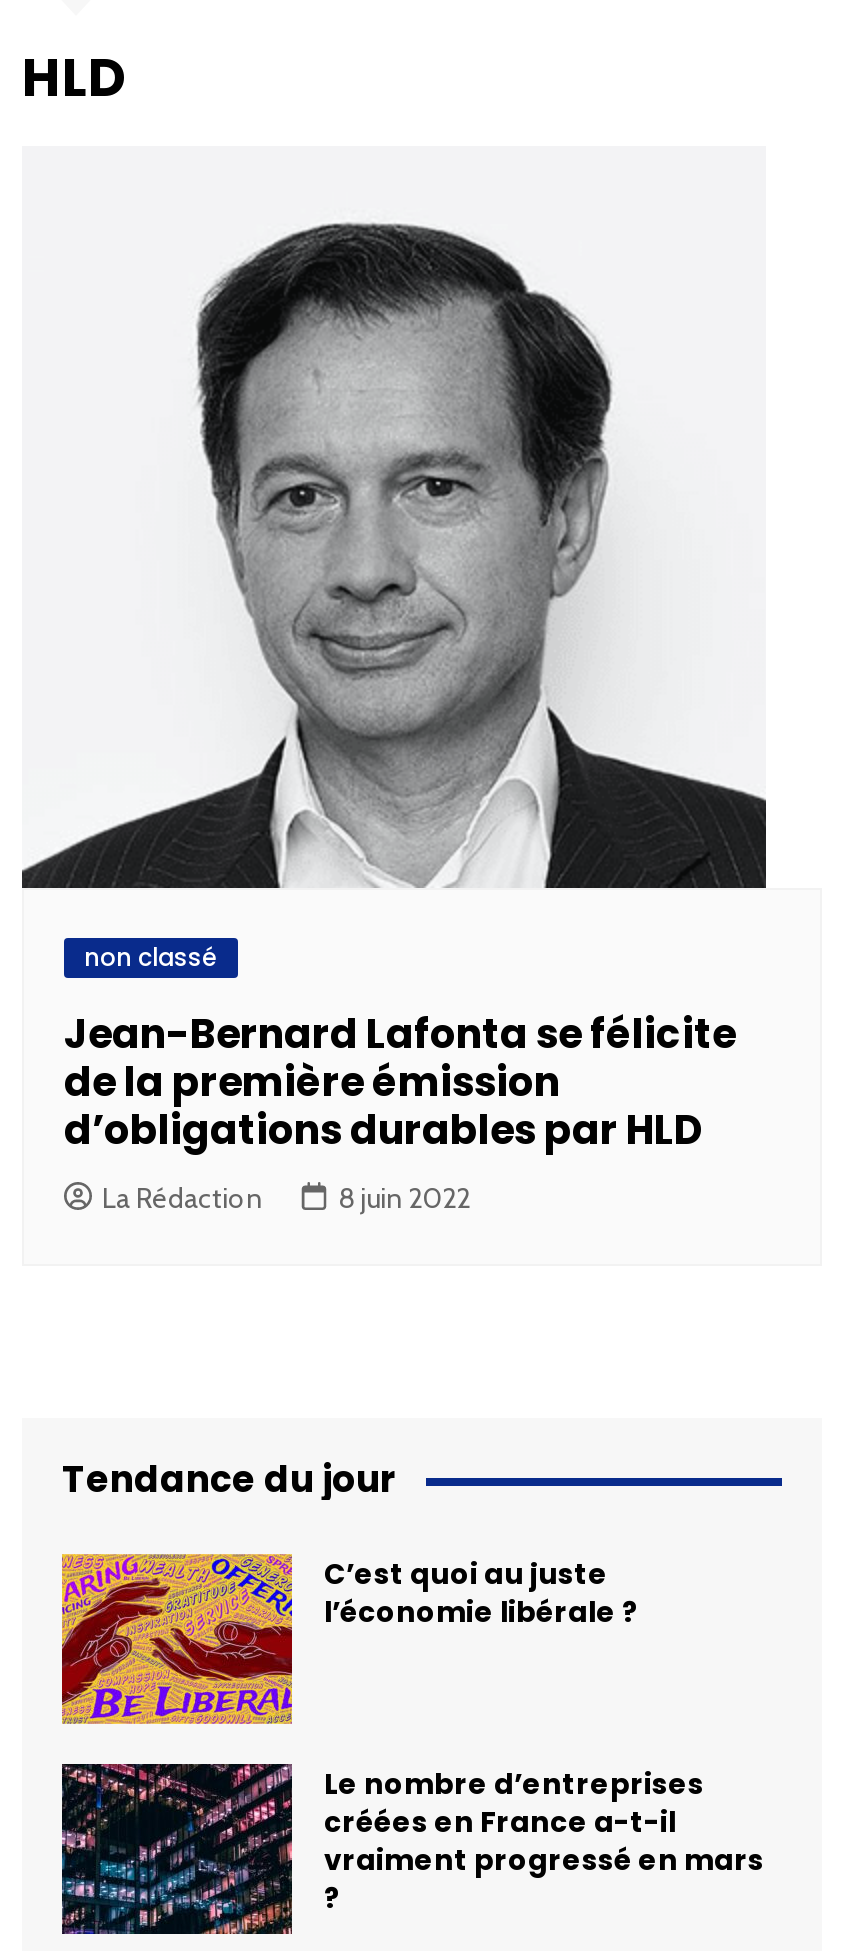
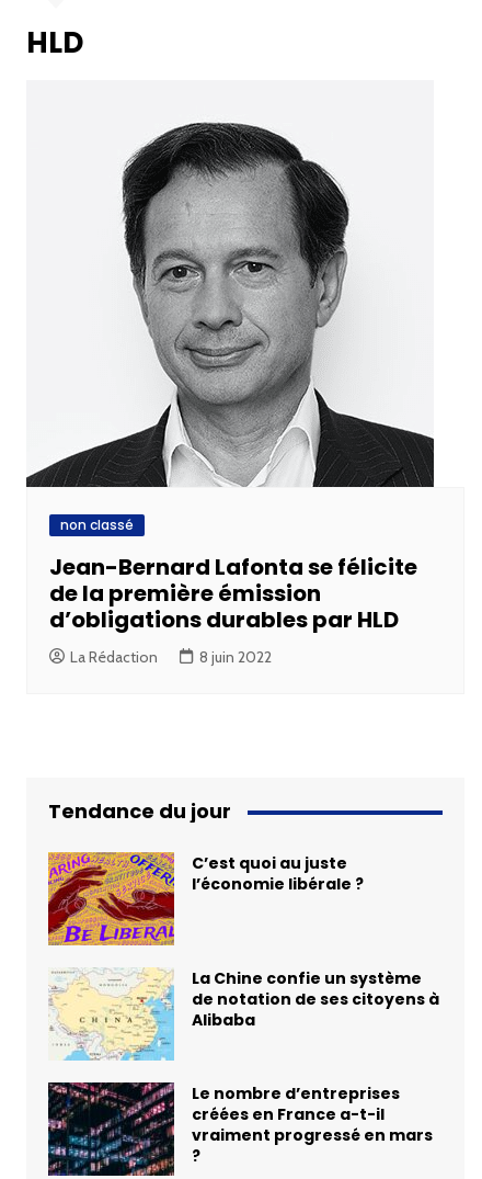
none -> [48,967,439,1062] [image] | La Chine confie un système | de notation de ses citoyens à | Alibaba

